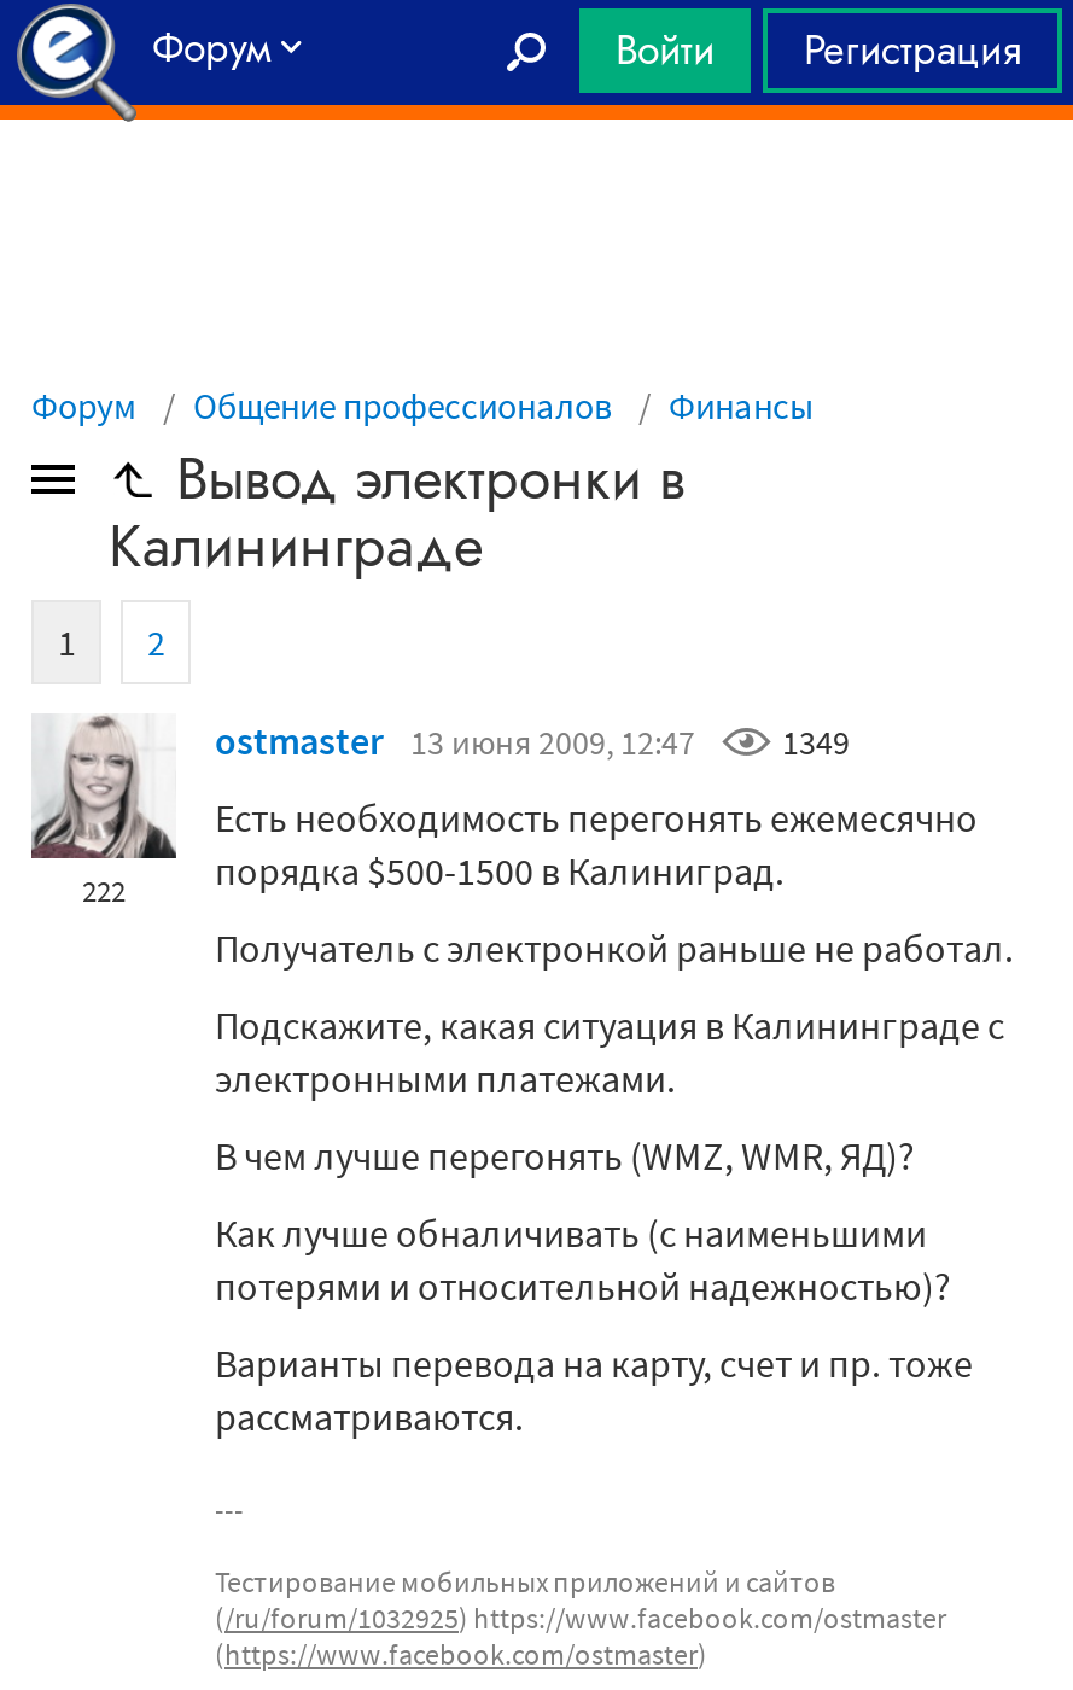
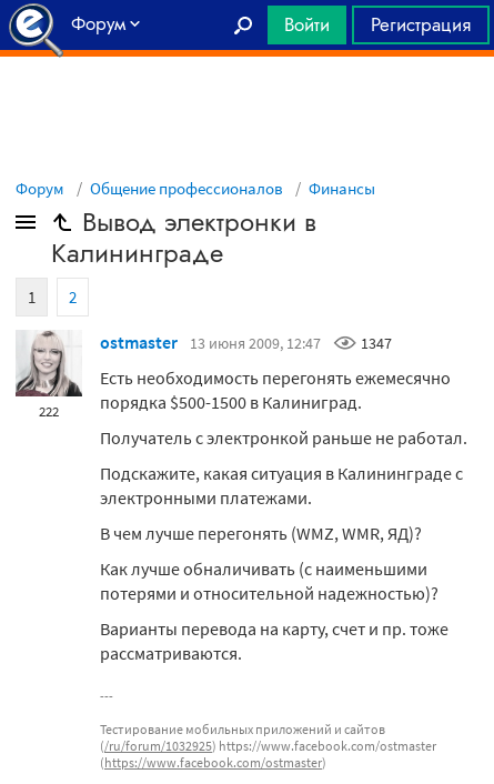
[215,716,850,764] ostmaster 13 июня 2009, 12:47 1349 -> [100,331,392,353] ostmaster 13 июня 2009, 12:47 1347

